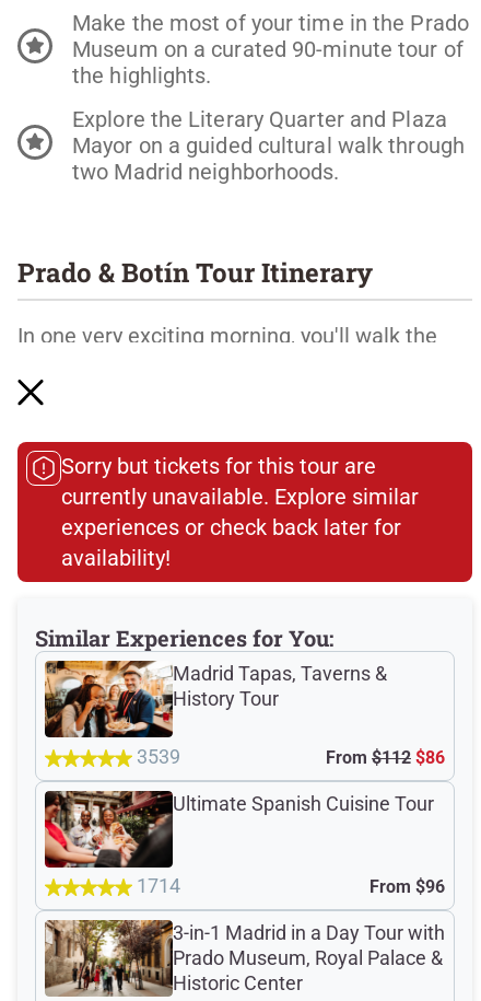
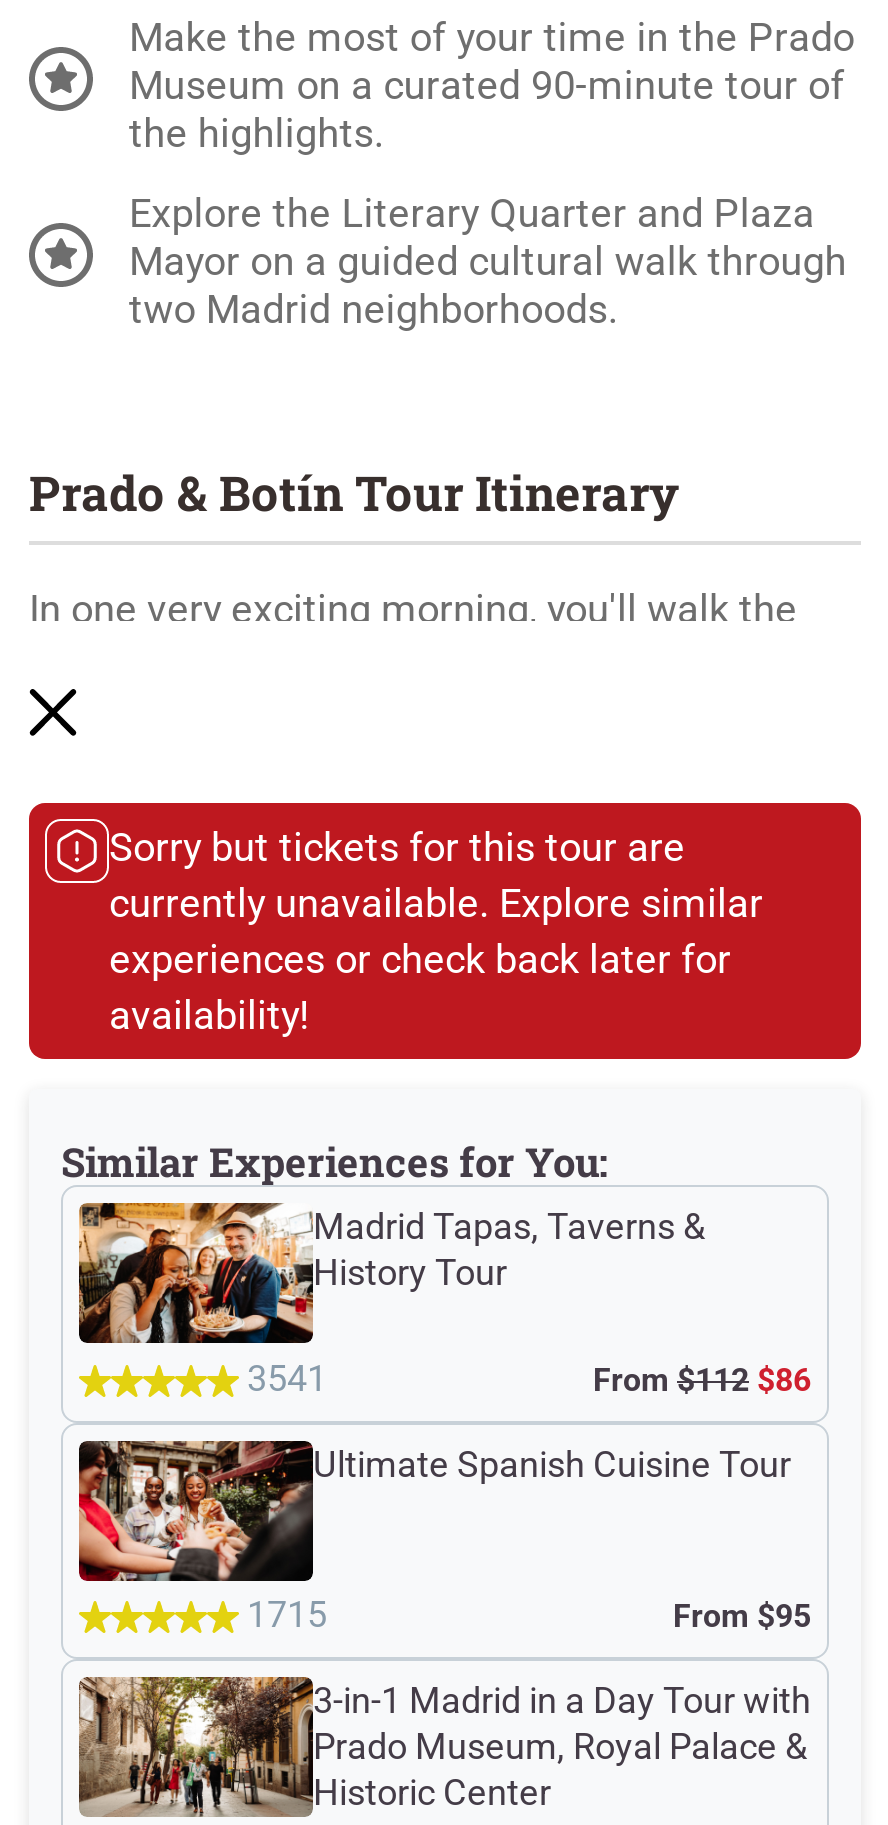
[137,744,180,767] 3539 -> [247,1356,327,1398] 3541
[137,874,180,897] 1714 -> [247,1593,327,1635] 1715
[369,876,445,897] From $96 -> [673,1597,811,1635] From $95

